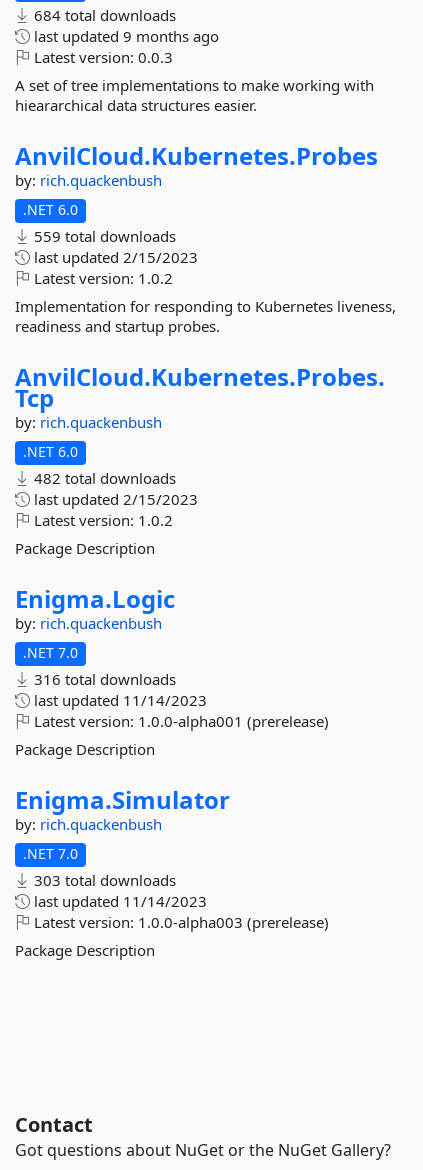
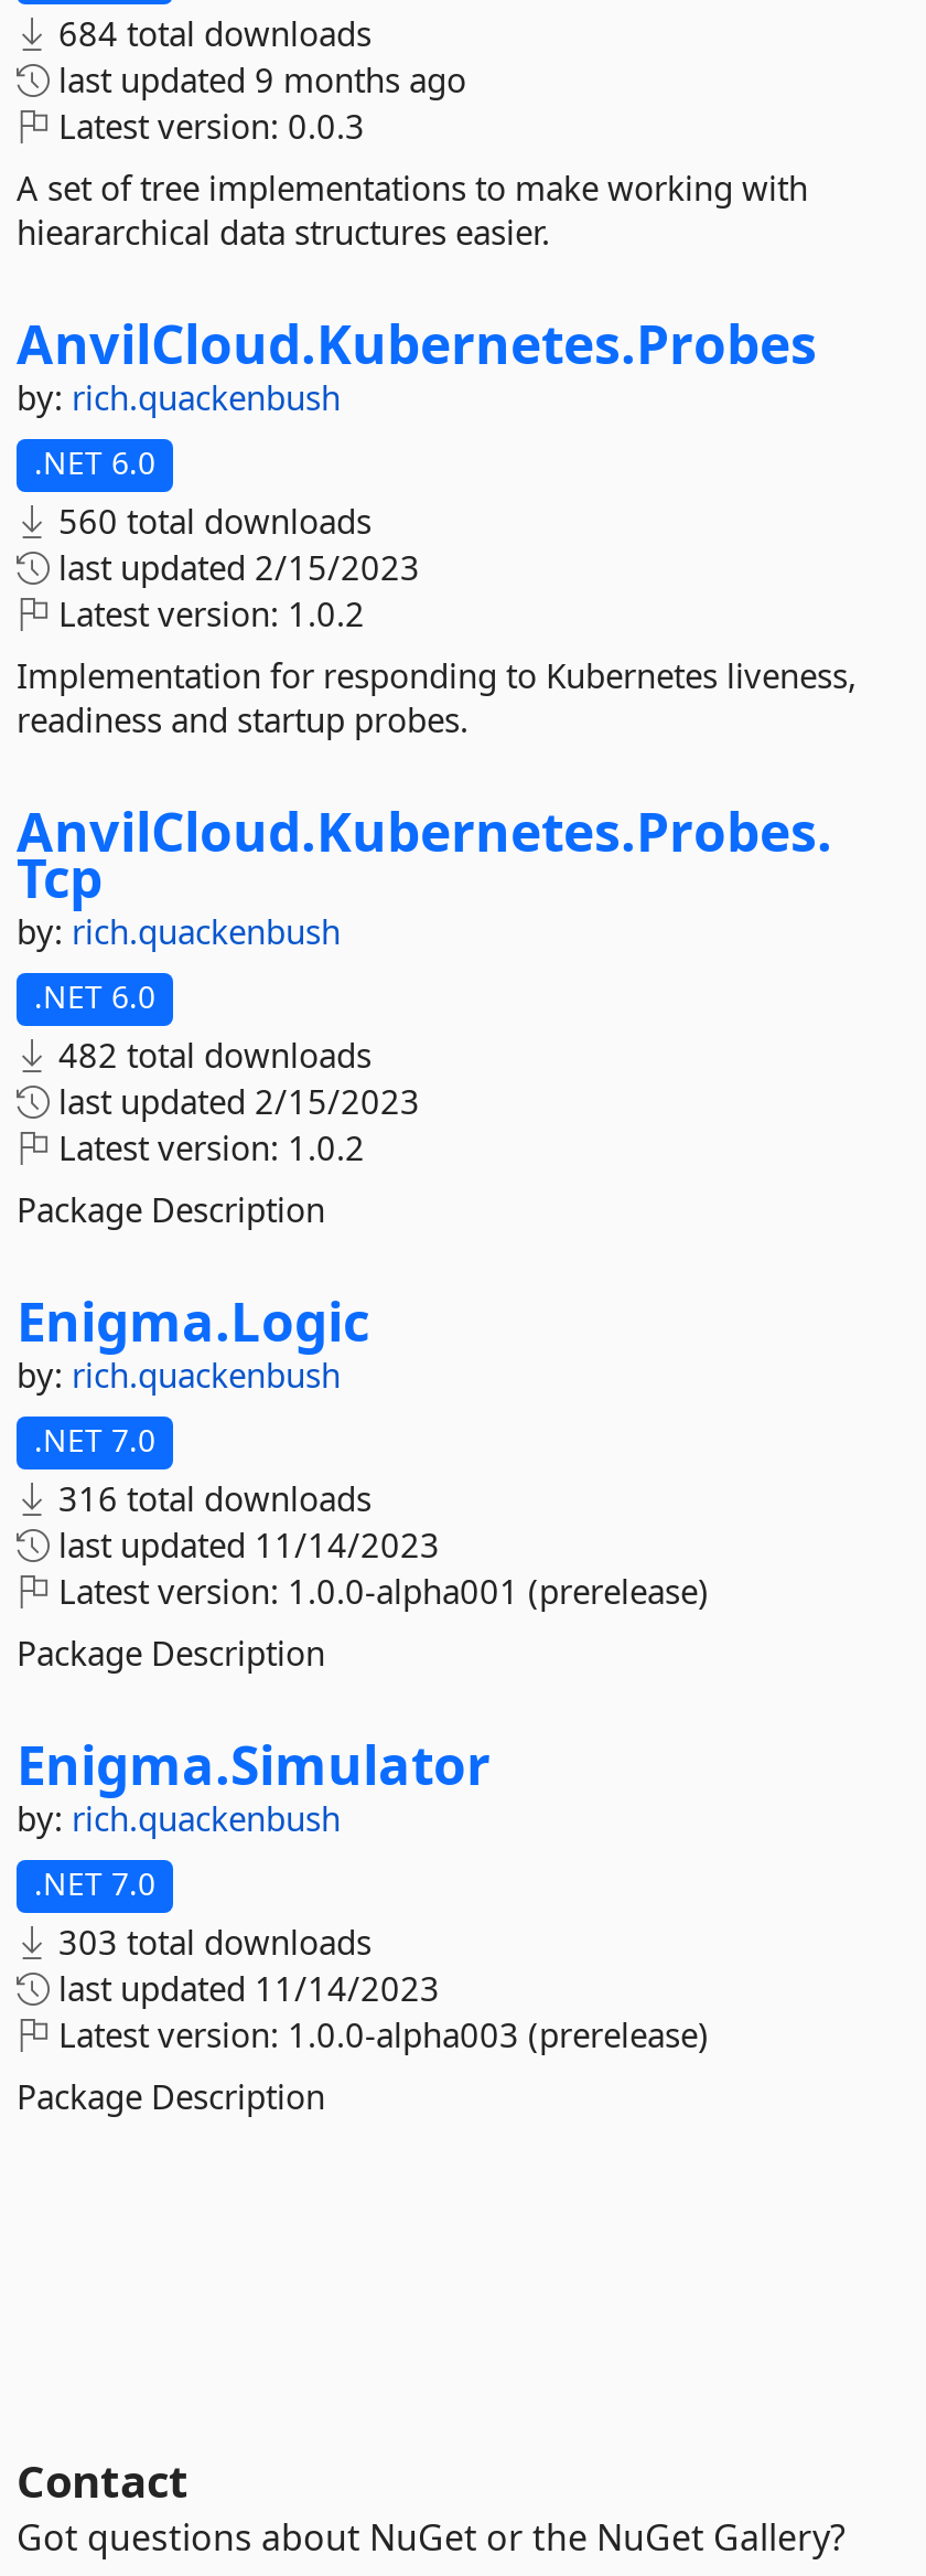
[30,226,176,246] 559 total downloads -> [50,499,372,543] 560 total downloads

